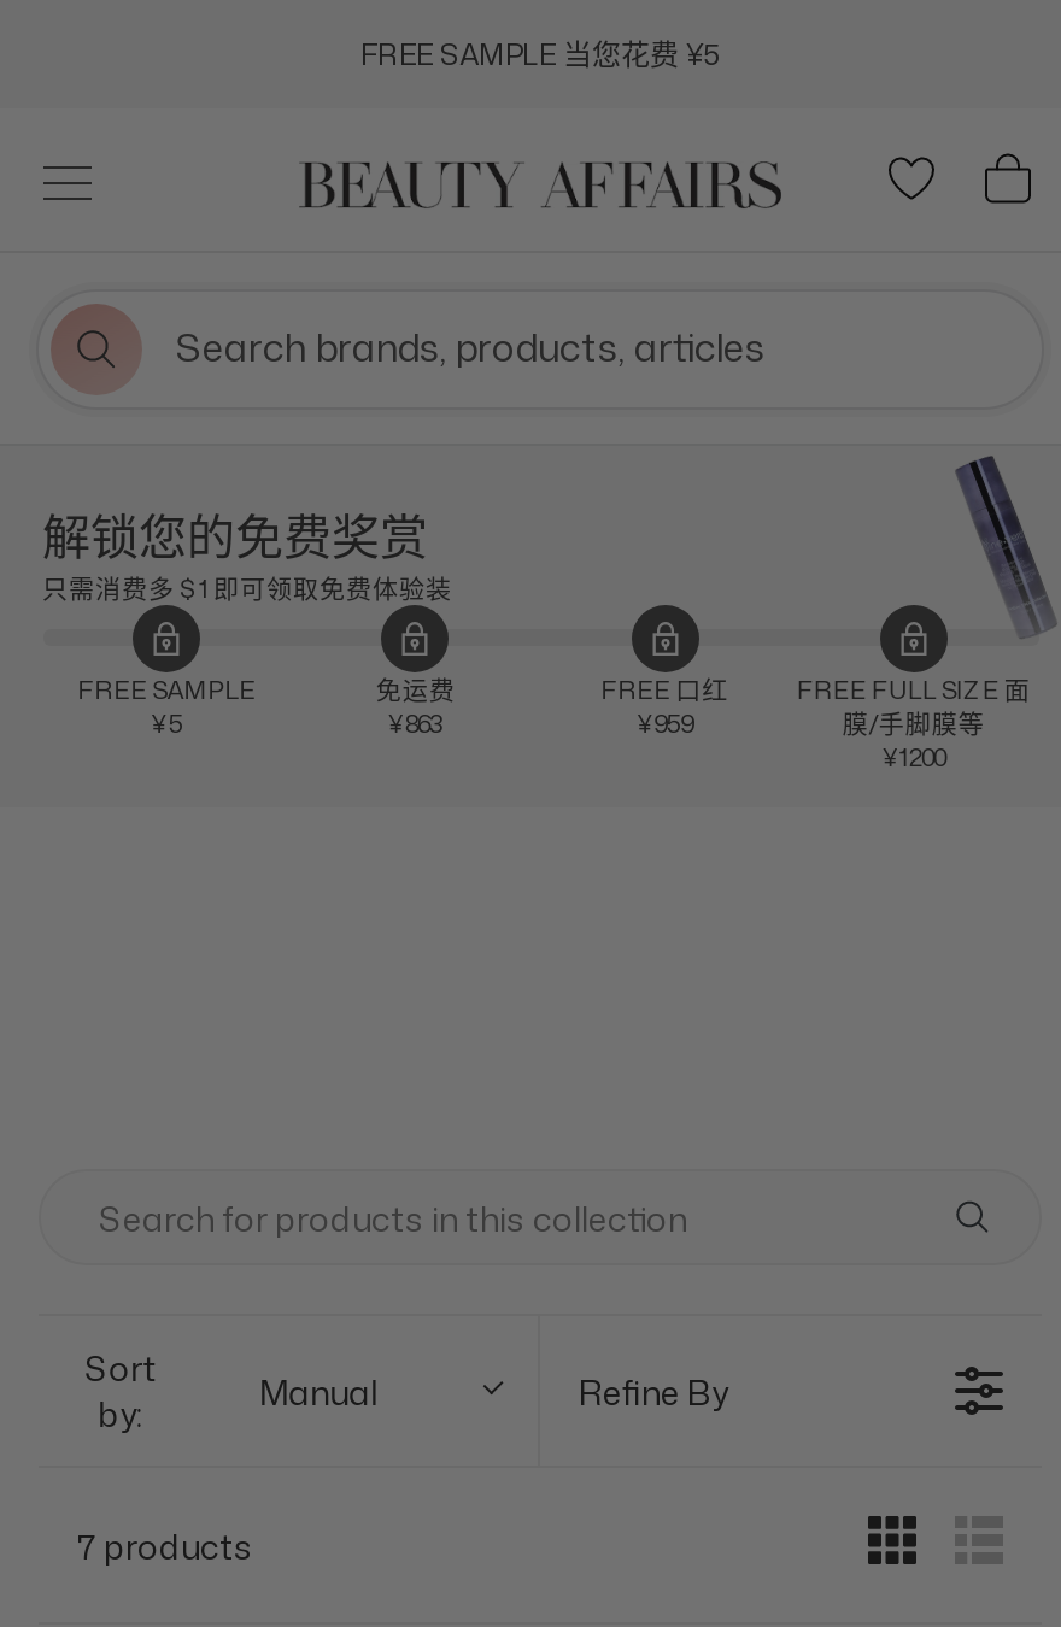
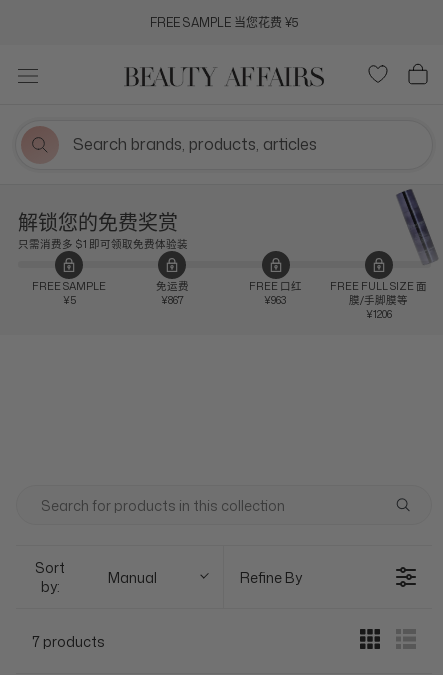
[388,706,443,740] ¥863 -> [161,293,184,307] ¥867
[637,706,692,740] ¥959 -> [264,293,287,307] ¥963
[882,740,945,774] ¥1200 -> [366,307,392,321] ¥1206

